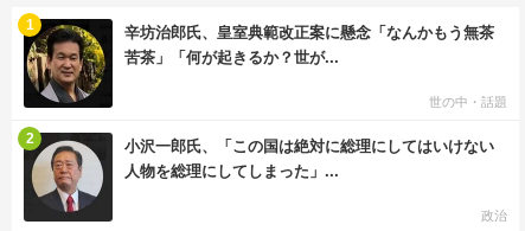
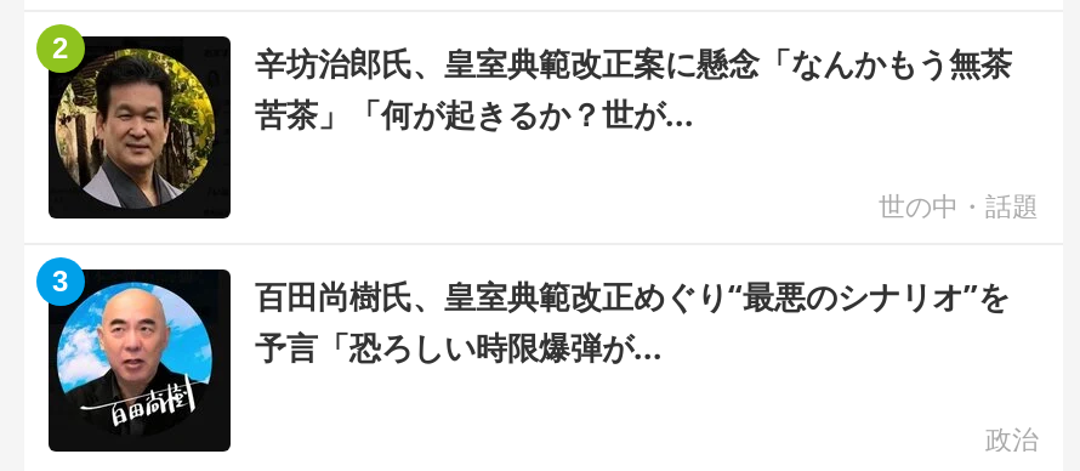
[25,17,34,33] 1 -> [52,32,69,66] 2
[25,130,105,214] [image] | 2 -> [52,265,218,437] [image] | 3
[124,135,494,181] 小沢一郎氏、「この国は絶対に総理にしてはいけない | 人物を総理にしてしまった」... -> [255,275,1010,369] 百田尚樹氏、皇室典範改正めぐり“最悪のシナリオ”を | 予言「恐ろしい時限爆弾が...

